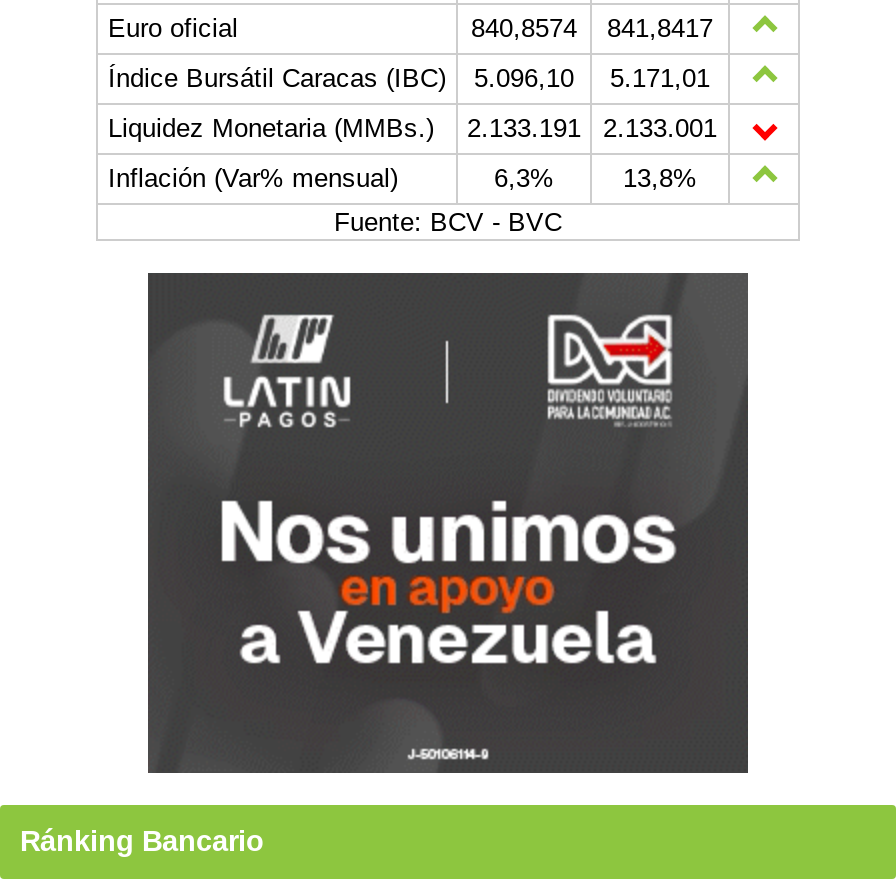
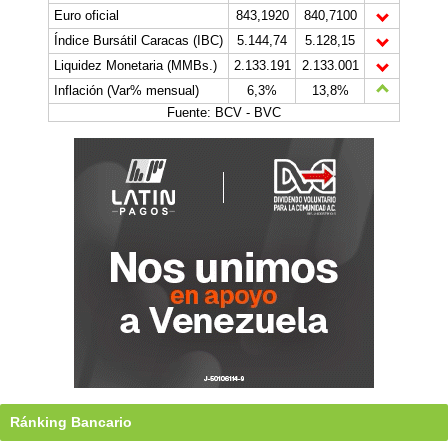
[471,13,577,43] 840,8574 -> [235,8,288,23] 843,1920
[607,13,713,43] 841,8417 -> [303,8,356,23] 840,7100
[474,63,574,93] 5.096,10 -> [237,33,287,48] 5.144,74
[610,63,710,93] 5.171,01 -> [305,33,355,48] 5.128,15

